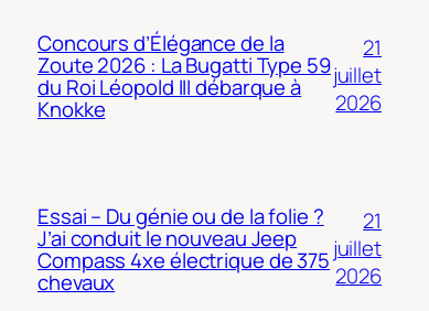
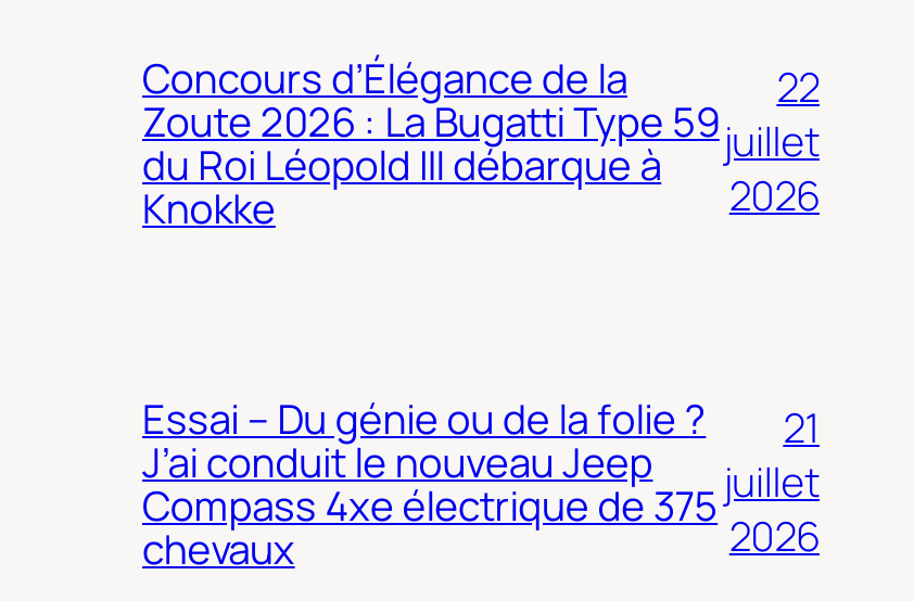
[363,33,382,62] 21 -> [777,59,820,115] 22

